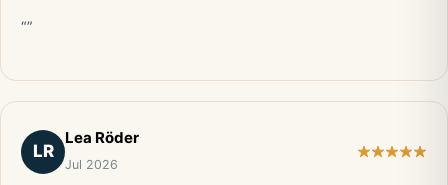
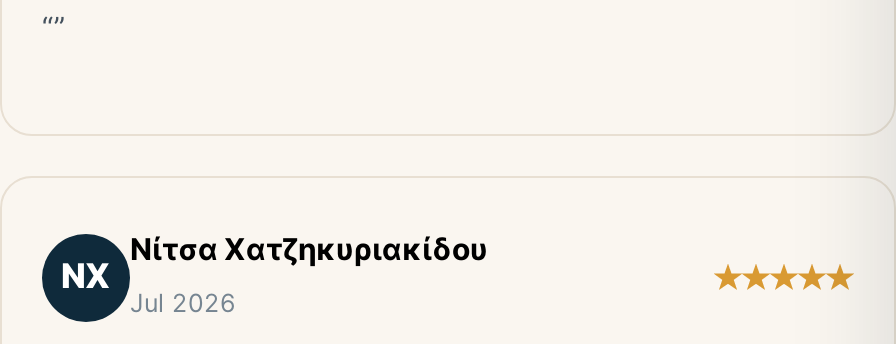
[65,128,139,147] Lea Röder -> [130,230,488,268] Νίτσα Χατζηκυριακίδου
[32,141,53,161] LR -> [61,256,111,296] ΝΧ

